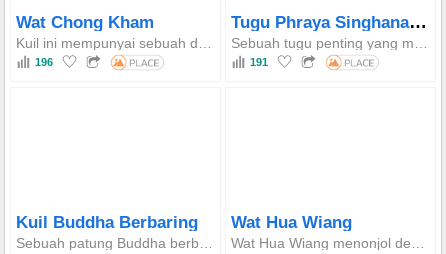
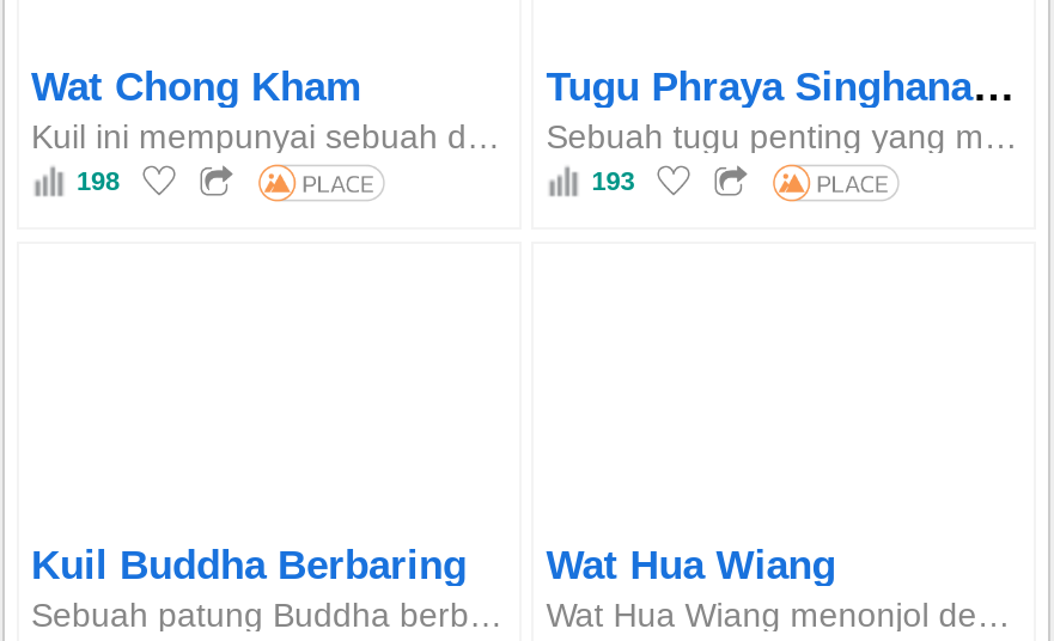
[35,56,53,68] 196 -> [77,167,120,195] 198
[250,56,268,68] 191 -> [592,167,635,195] 193

